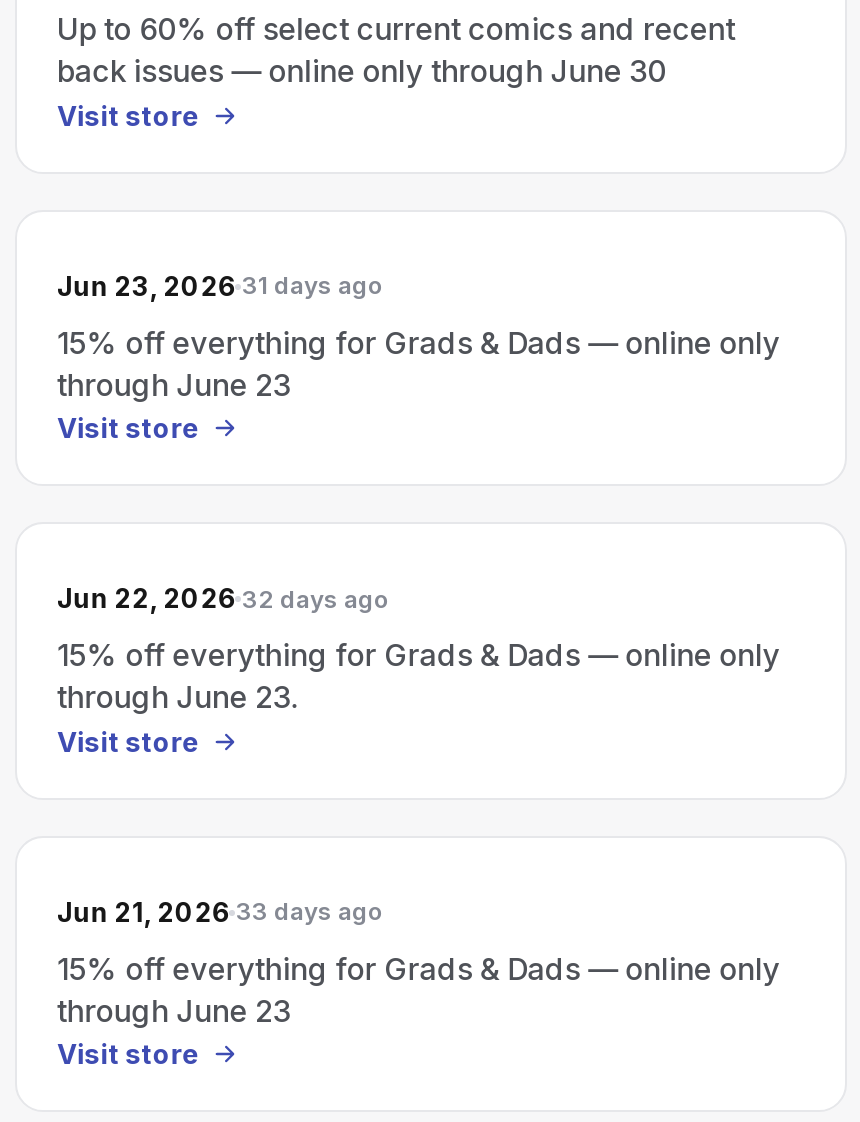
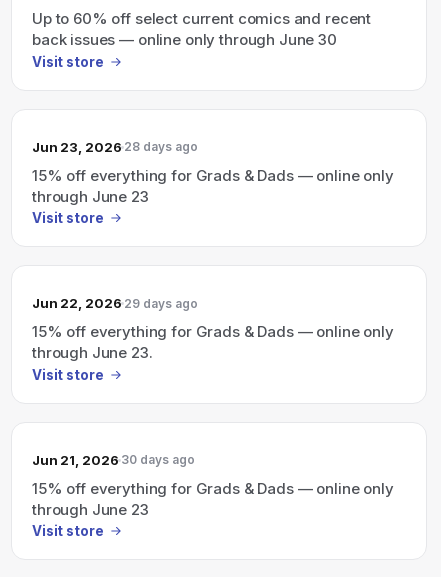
[57,269,384,301] Jun 23, 2026 31 days ago -> [32,138,198,154] Jun 23, 2026 28 days ago
[57,582,390,614] Jun 22, 2026 32 days ago -> [32,295,198,311] Jun 22, 2026 29 days ago
[57,895,384,927] Jun 21, 2026 33 days ago -> [32,451,195,467] Jun 21, 2026 30 days ago

